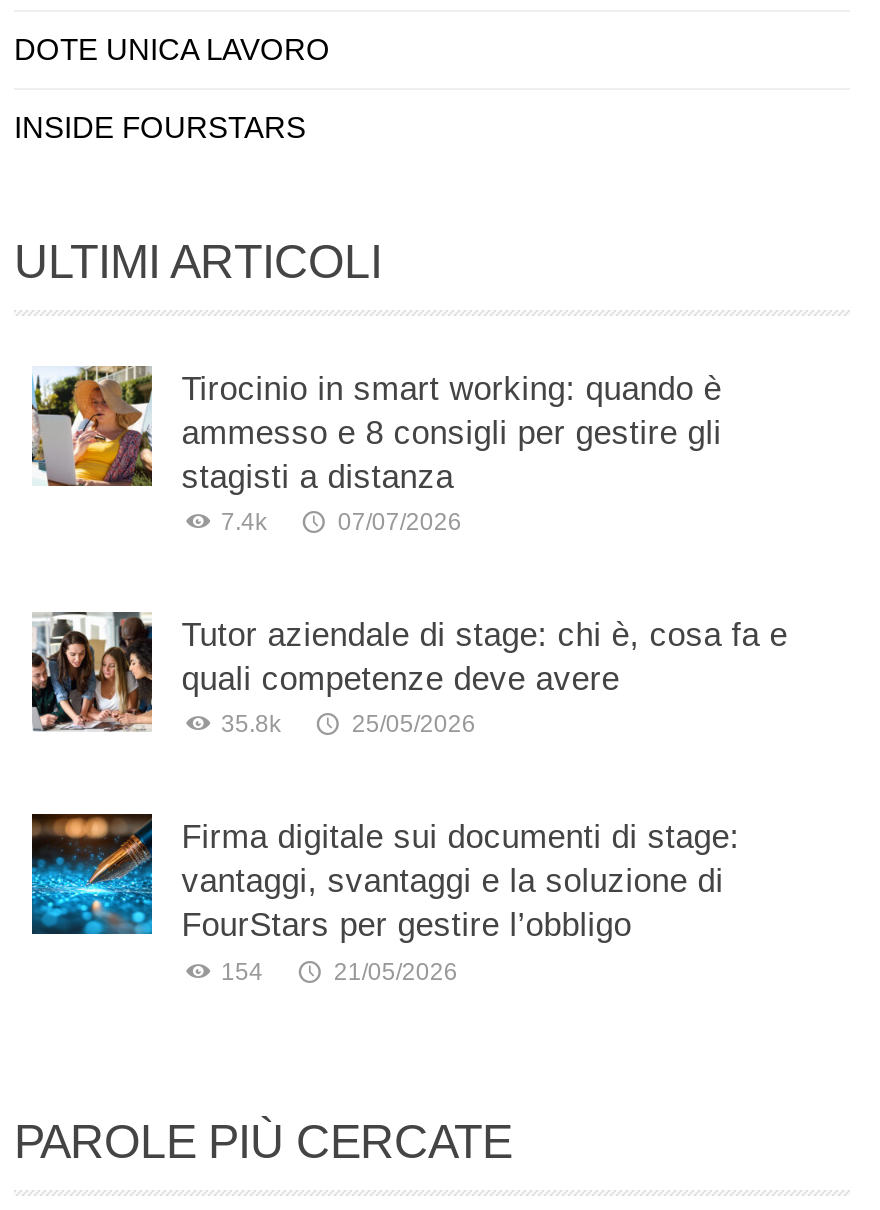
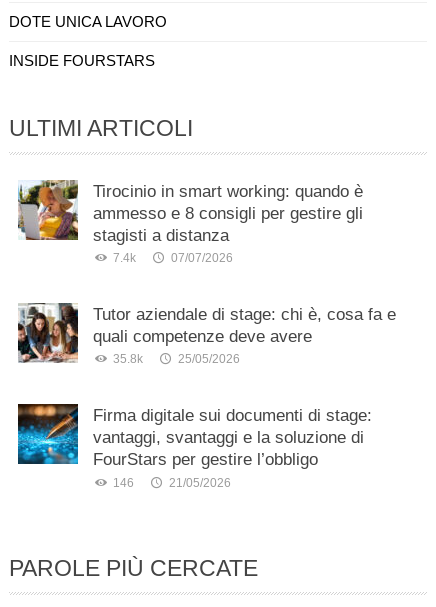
[221,957,263,985] 154 -> [112,476,133,490] 146

